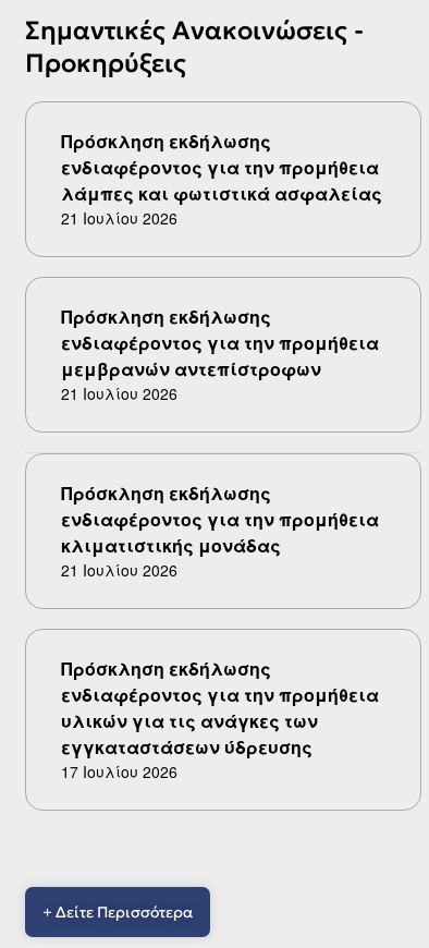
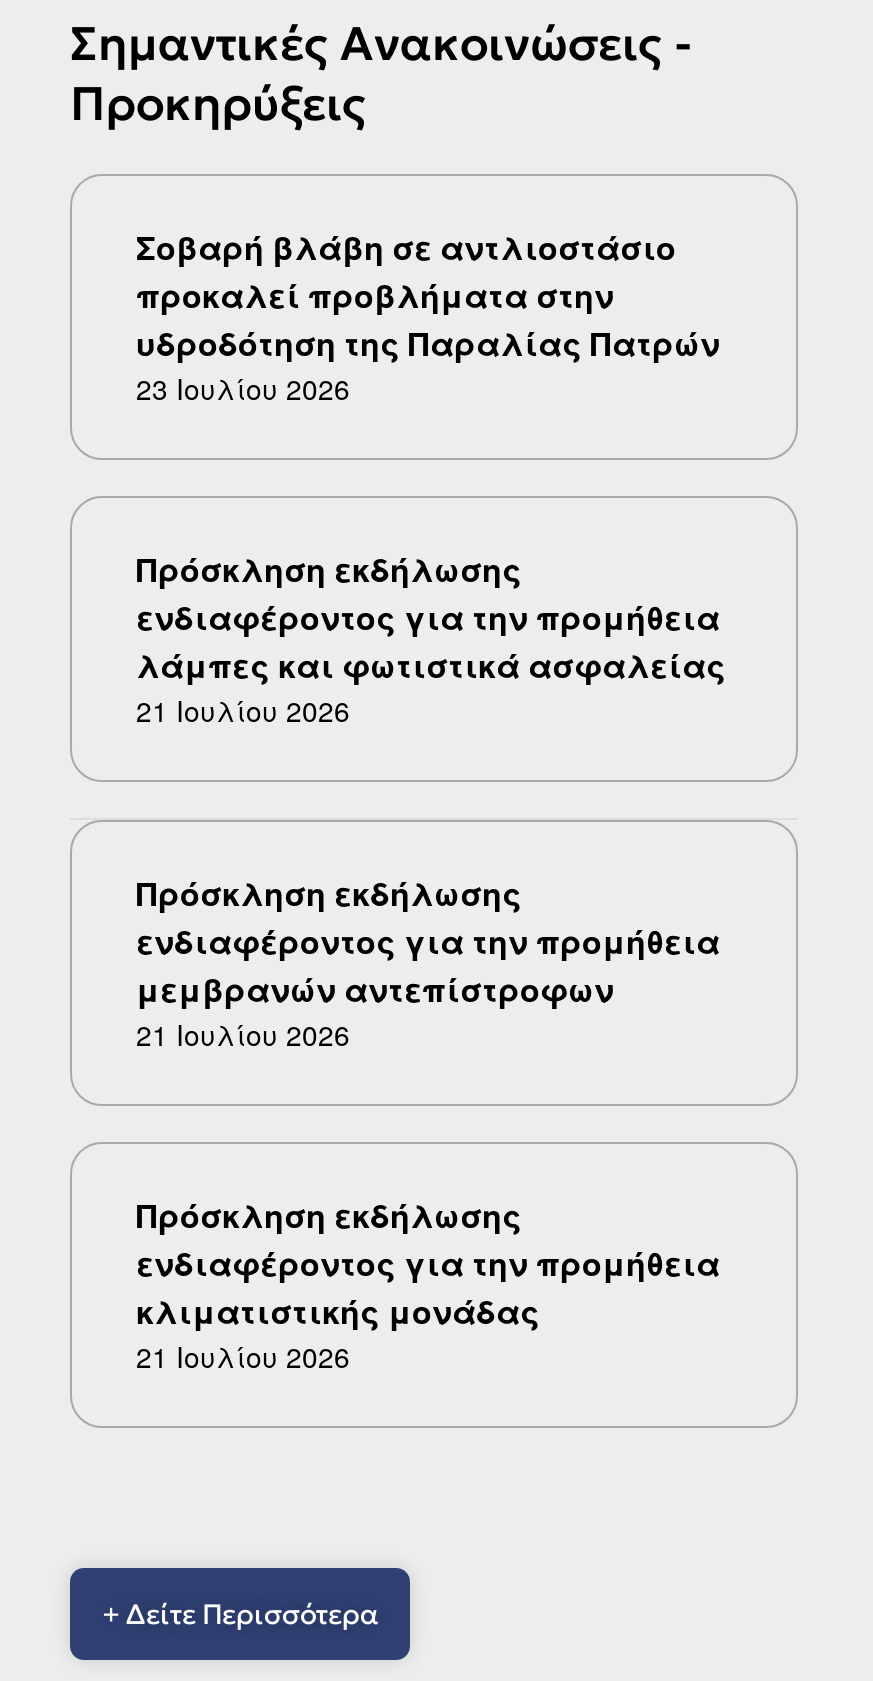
none -> [136,223,720,407] Σοβαρή βλάβη σε αντλιοστάσιο | προκαλεί προβλήματα στην | υδροδότηση της Παραλίας Πατρών | 23 Ιουλίου 2026
moved [61,128,382,580] -> [136,545,726,1375]: Πρόσκληση εκδήλωσης | ενδιαφέροντος για την προμήθεια | λάμπες και φωτιστικά ασφαλείας | ... | κλιματιστικής μονάδας | 21 Ιουλίου 2026
[61,656,379,782] Πρόσκληση εκδήλωσης | ενδιαφέροντος για την προμήθεια | υλικών για τις ανάγκες των | εγγκαταστάσεων ύδρευσης | 17 Ιουλίου 2026 -> none

